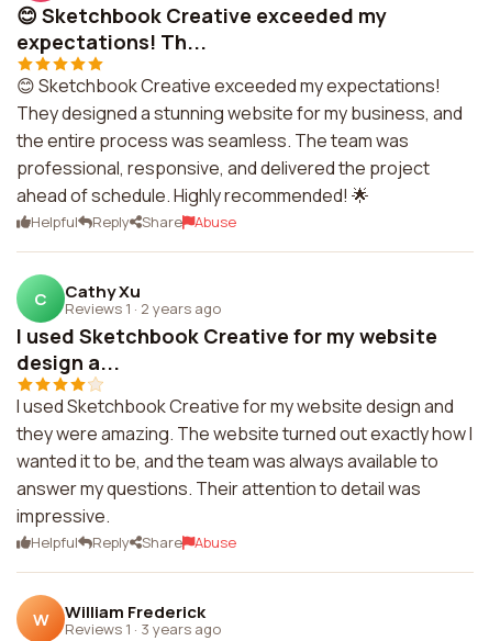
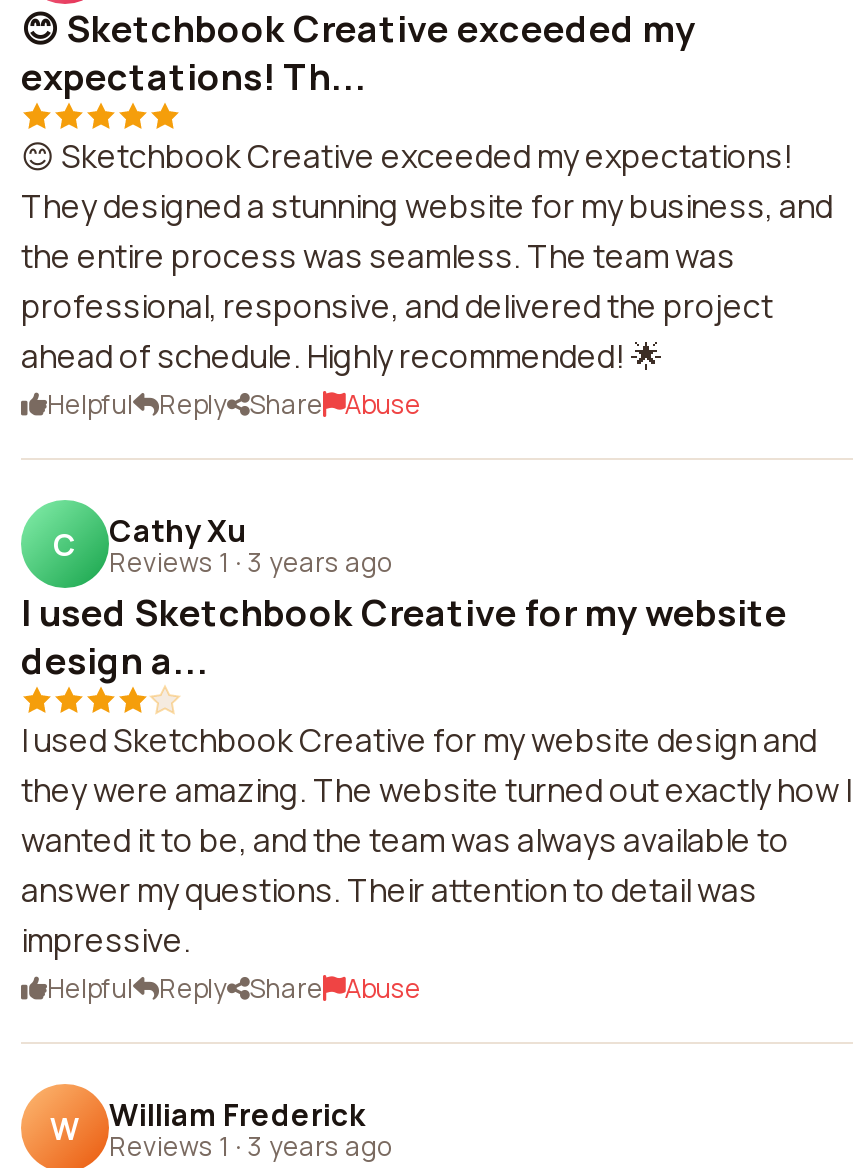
[65,298,221,318] Reviews 1·2 years ago -> [109,543,393,579] Reviews 1·3 years ago

